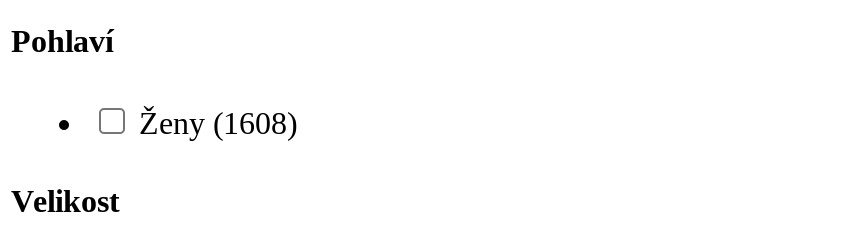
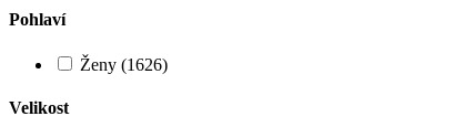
[139,106,297,140] Ženy (1608) -> [80,55,168,74] Ženy (1626)

